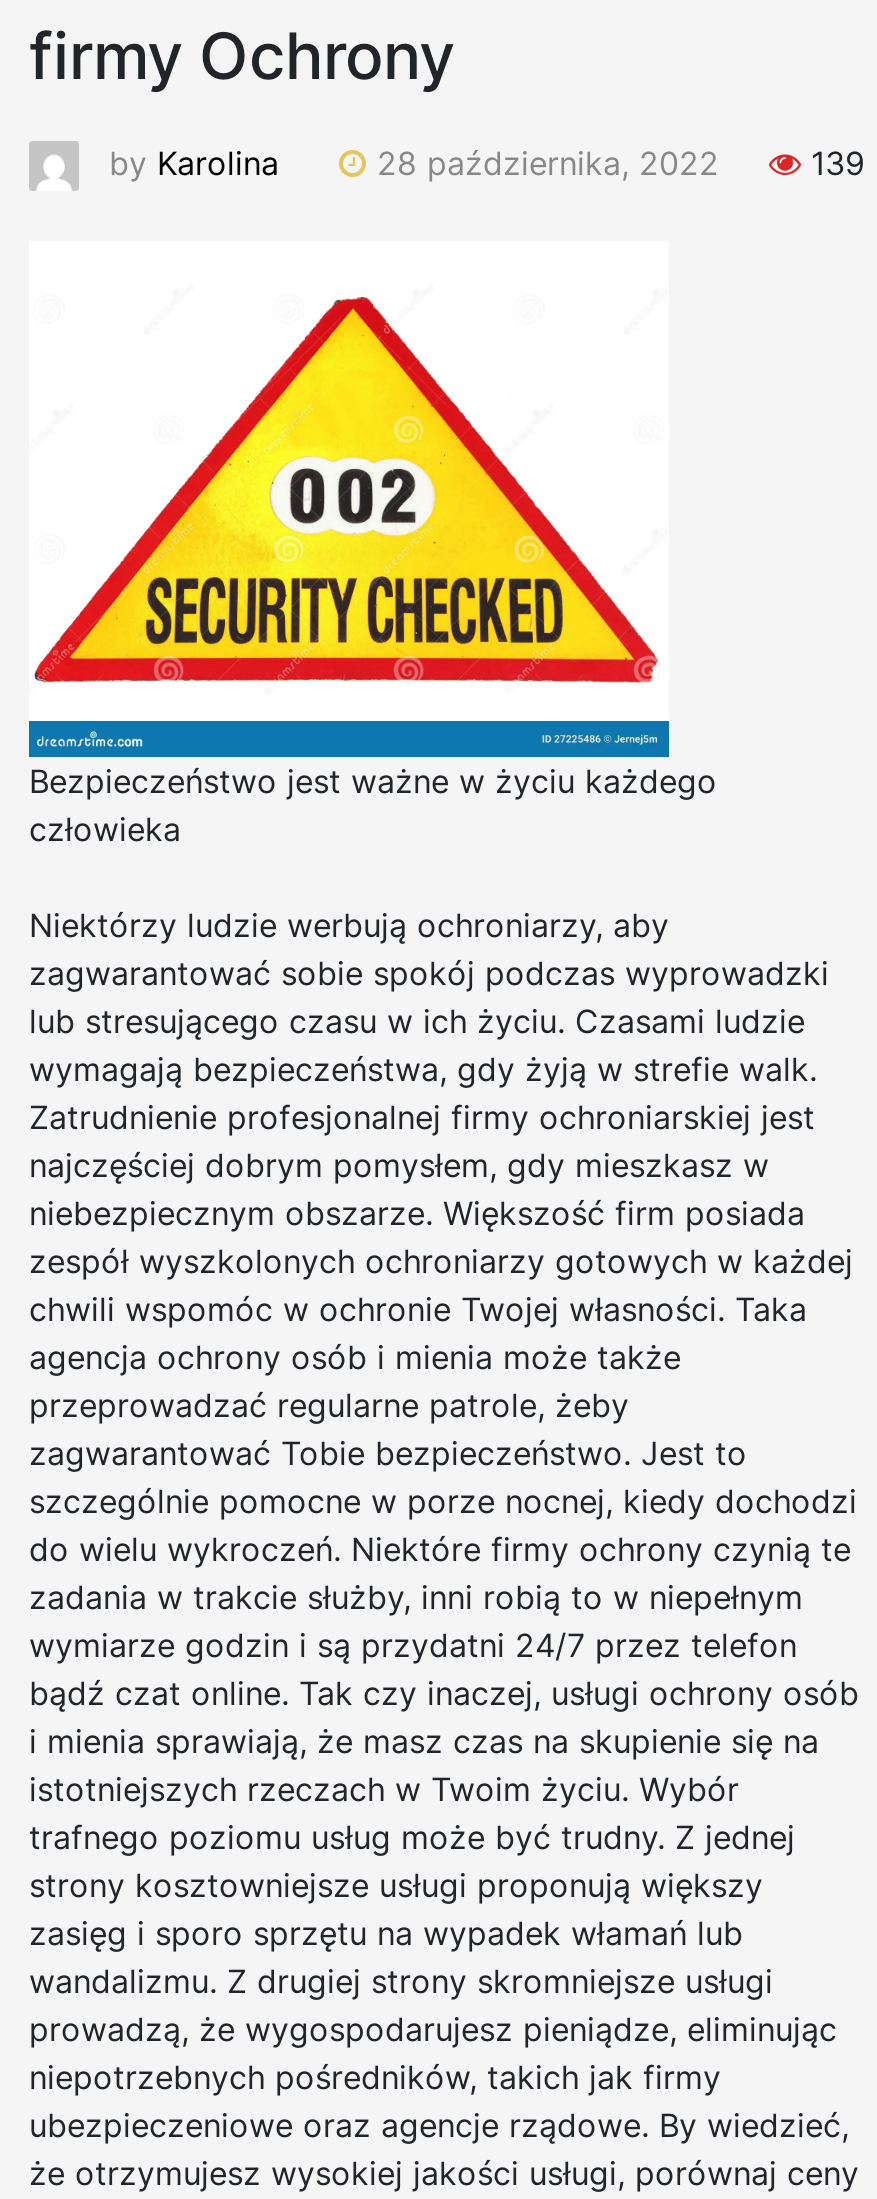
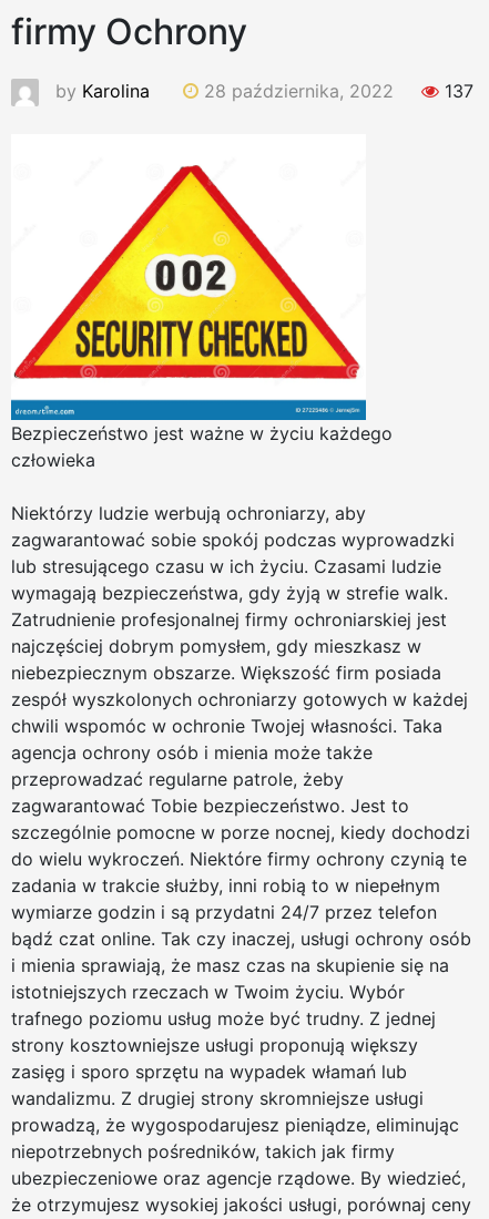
[801,143,865,183] 139 -> [439,80,473,102] 137

